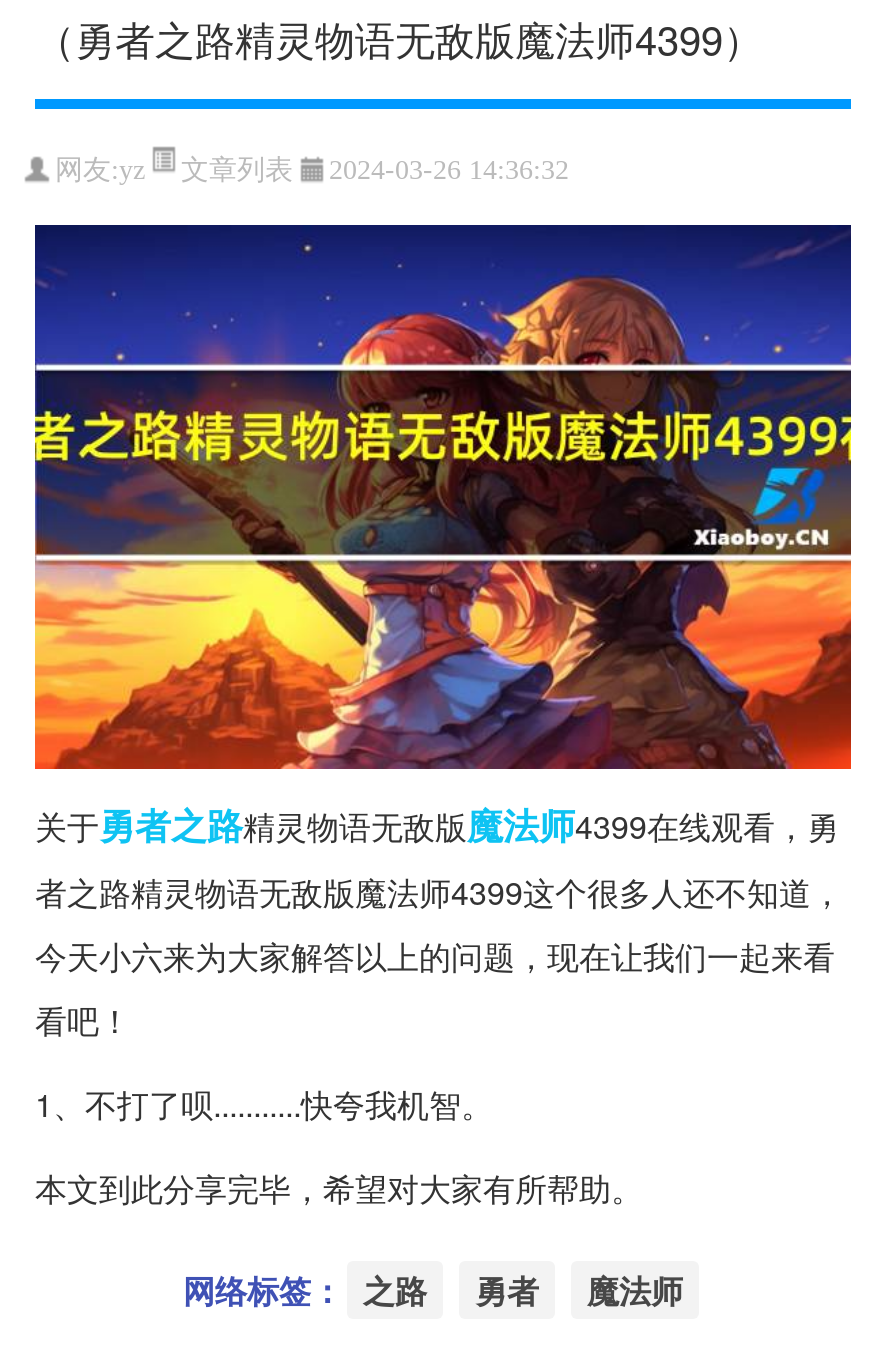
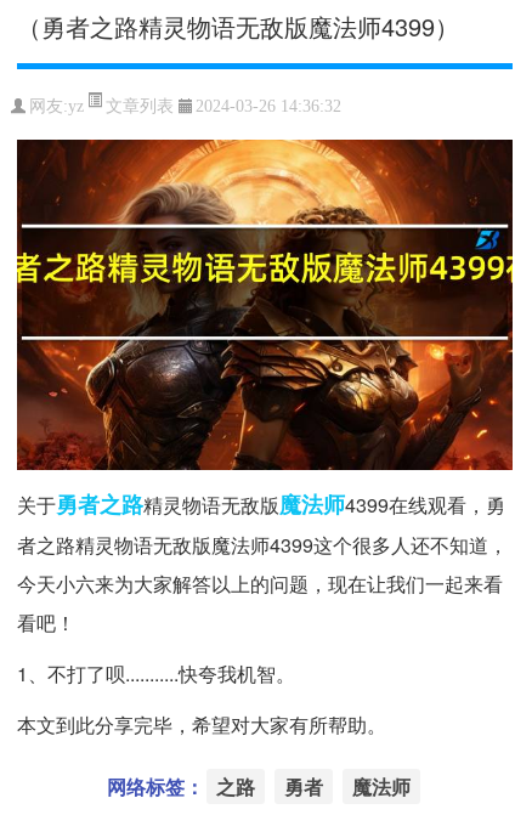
[33,223,853,771] [image] -> [16,138,514,471] [image]

